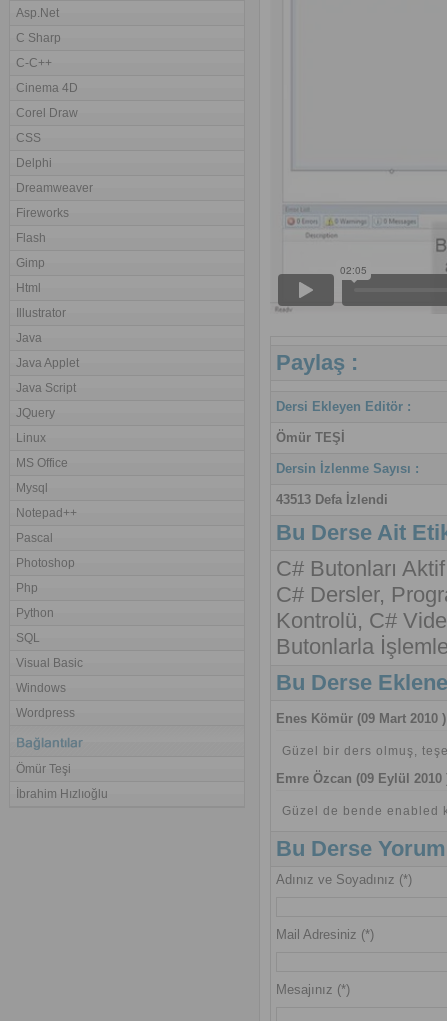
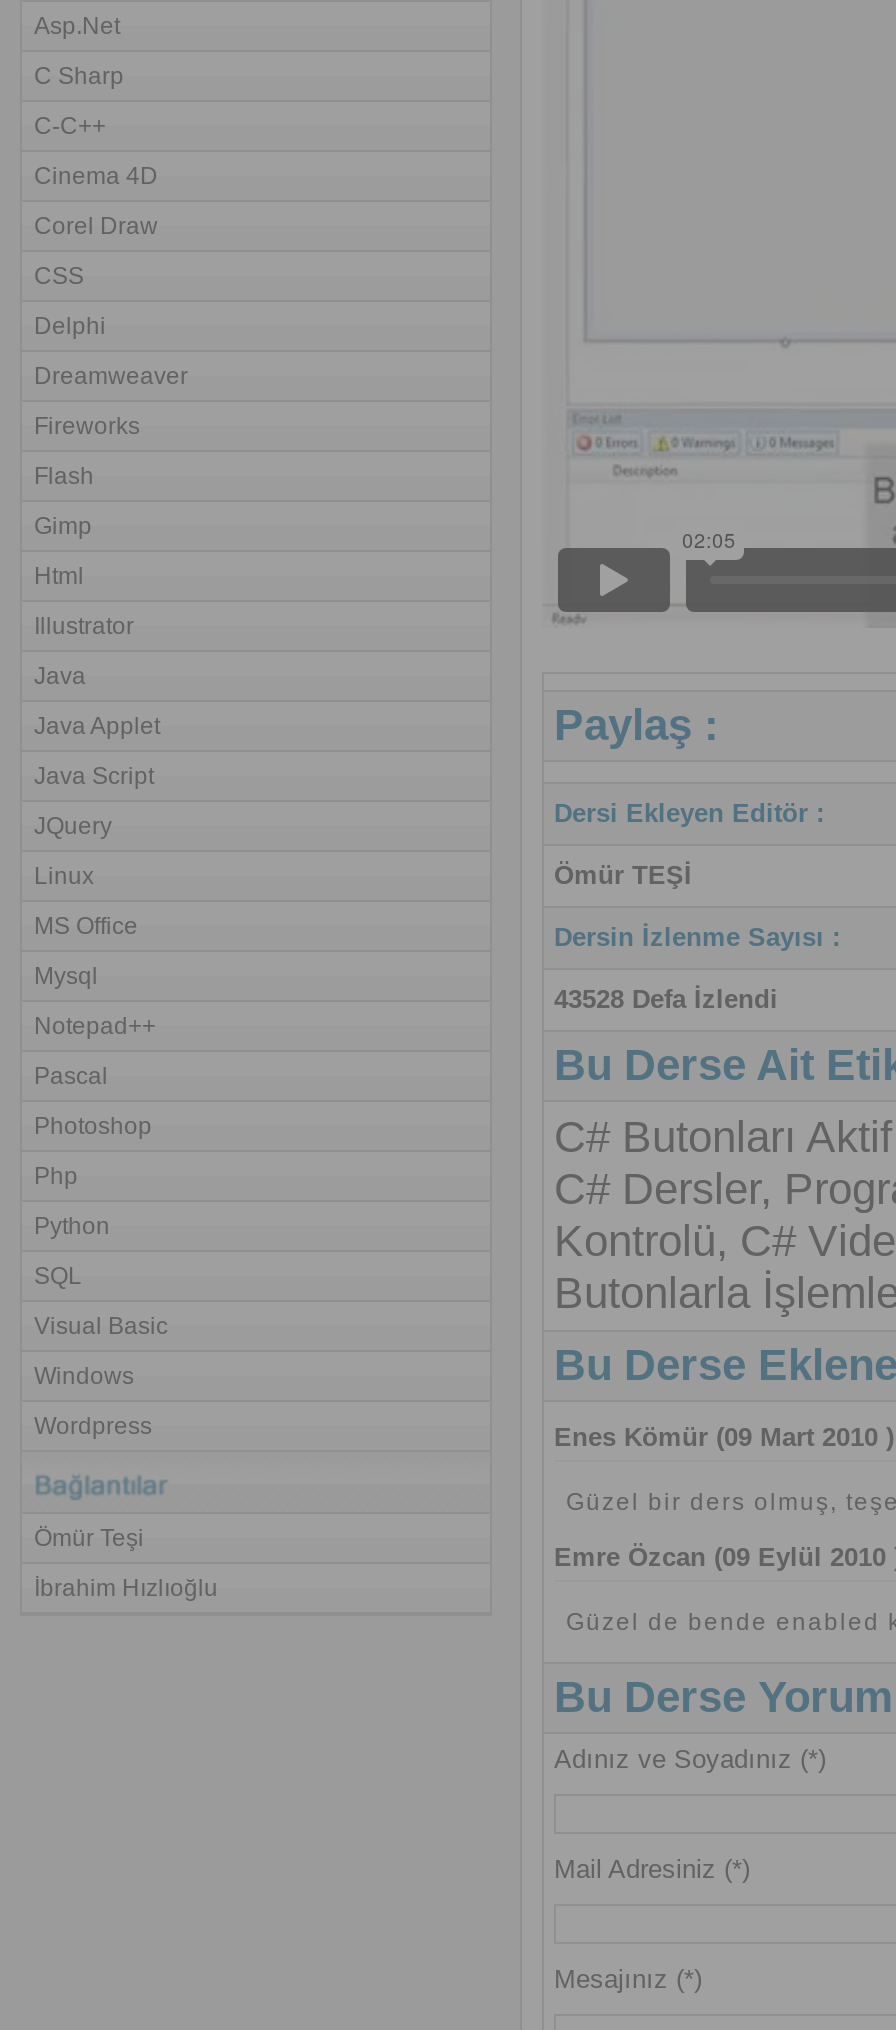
[276,492,388,507] 43513 Defa İzlendi -> [554,984,778,1014] 43528 Defa İzlendi

